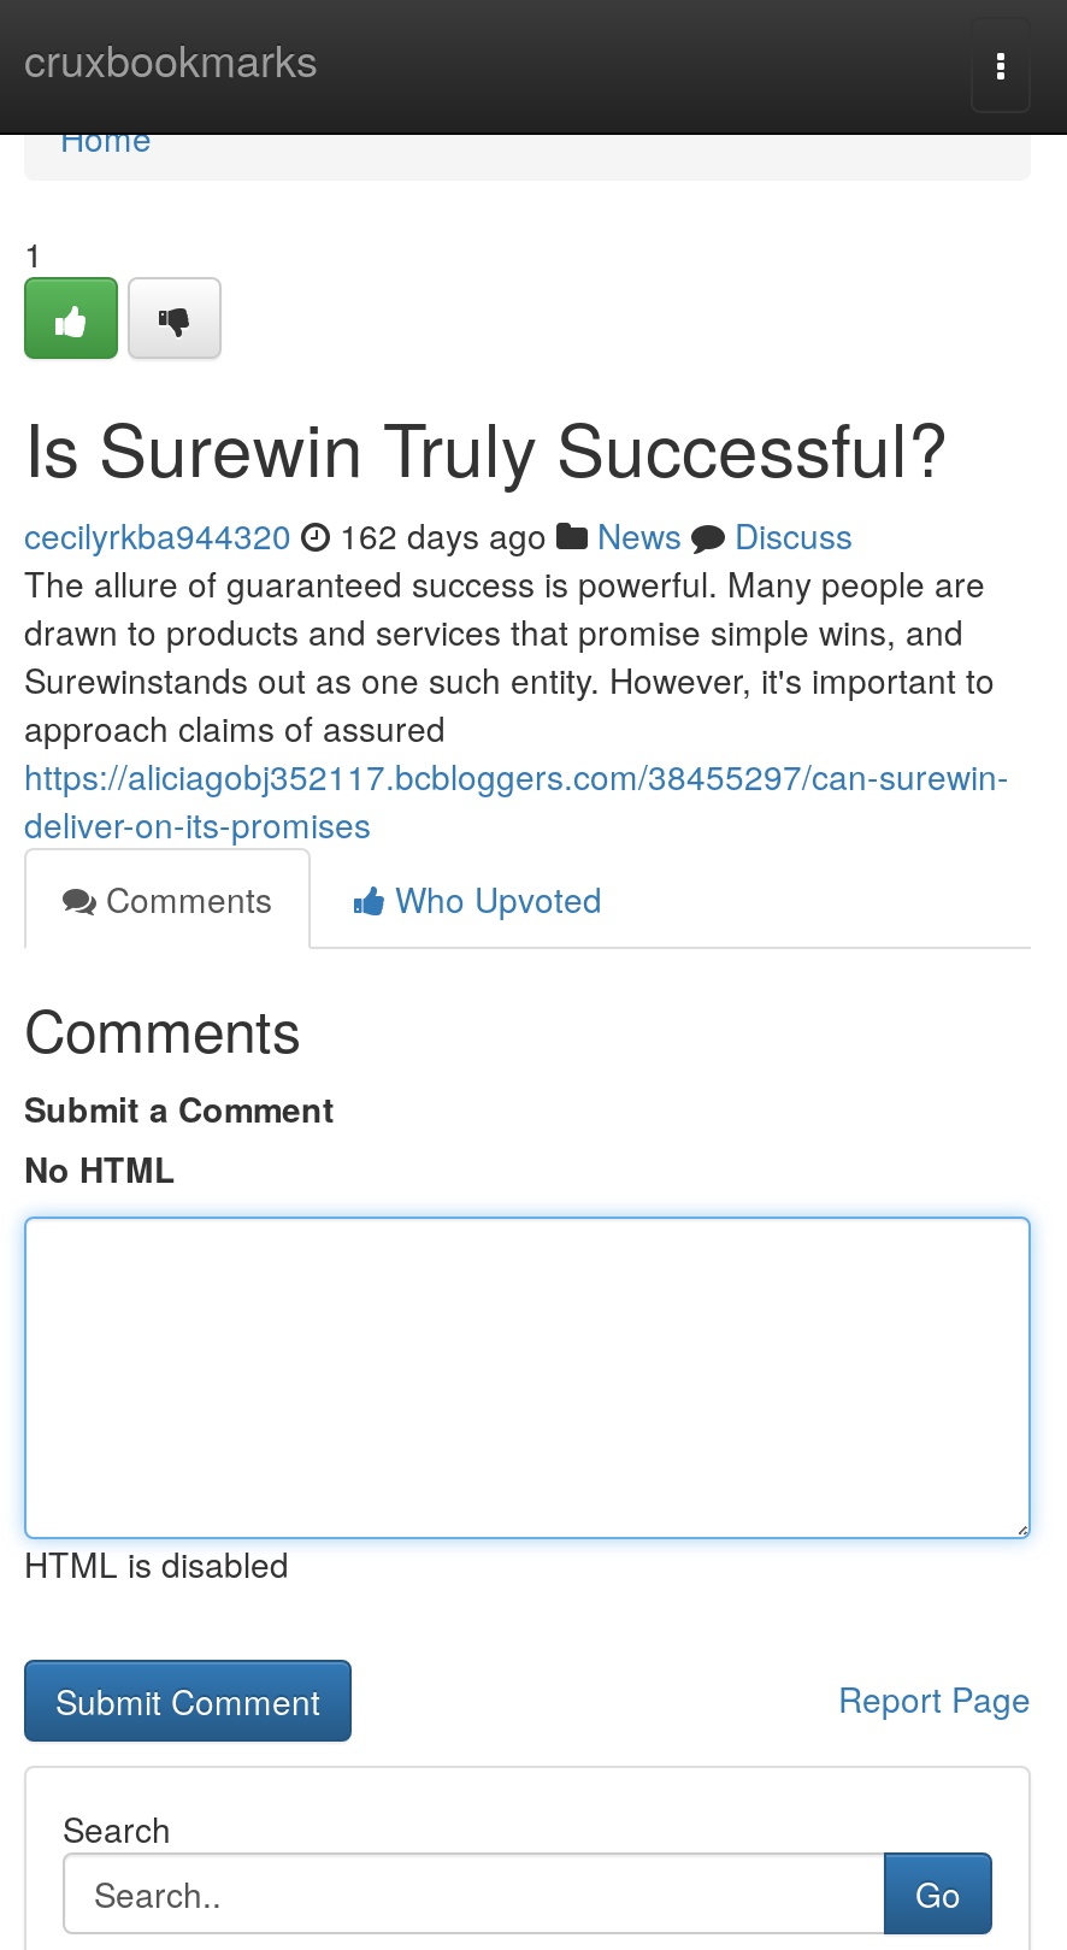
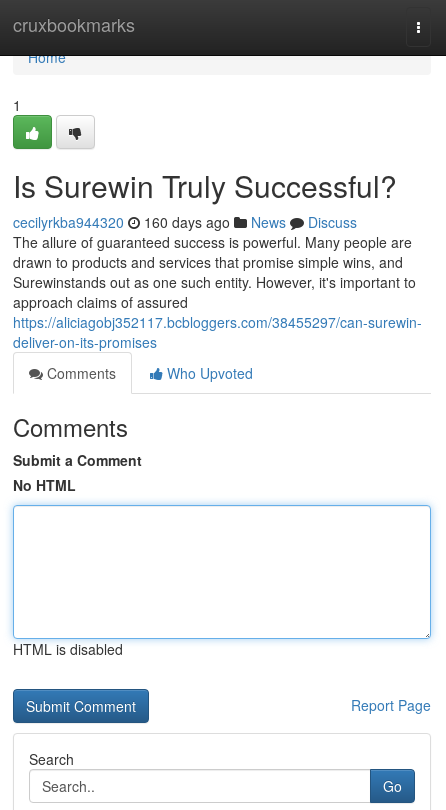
[24,511,853,559] cecilyrkba944320 162 days ago News Discuss -> [13,212,357,232] cecilyrkba944320 160 days ago News Discuss

